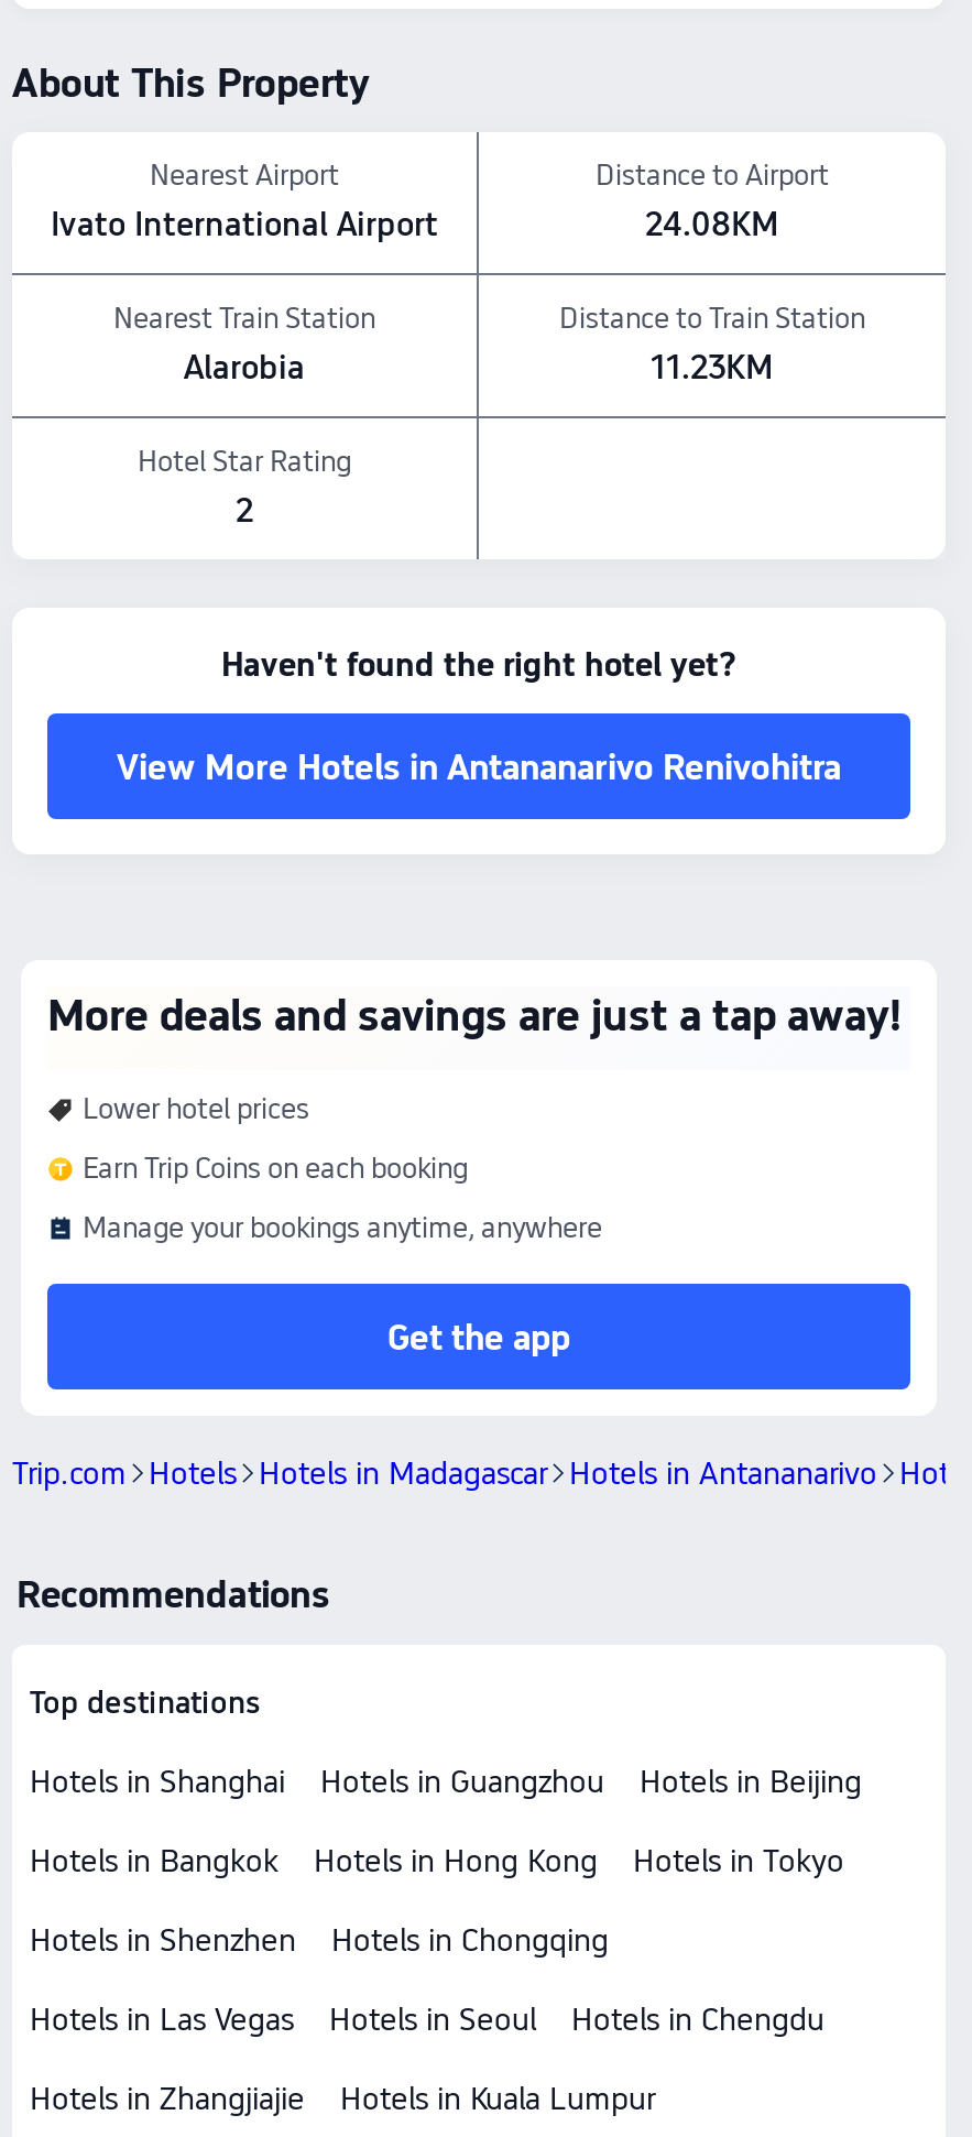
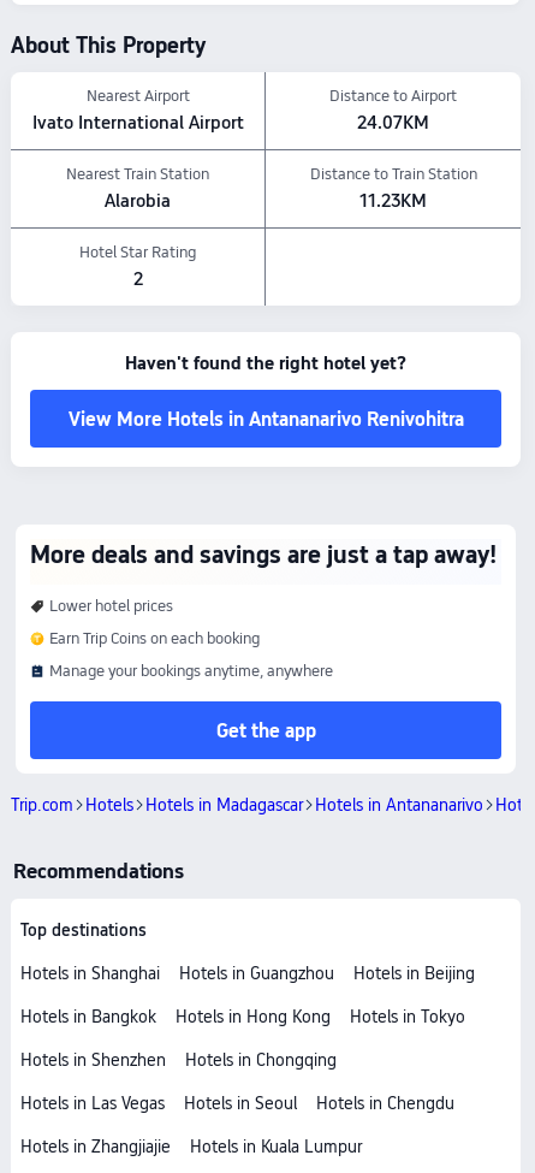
[645,205,779,244] 24.08KM -> [357,112,429,134] 24.07KM

